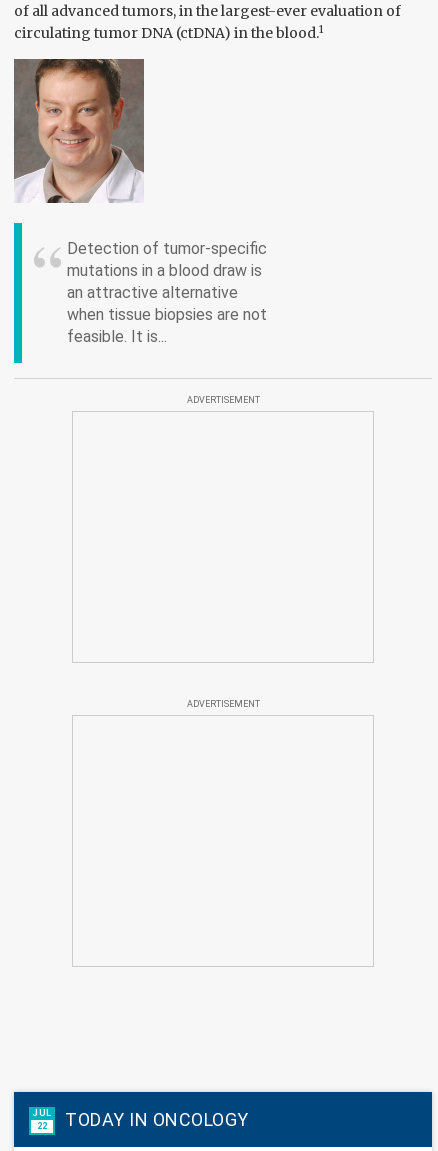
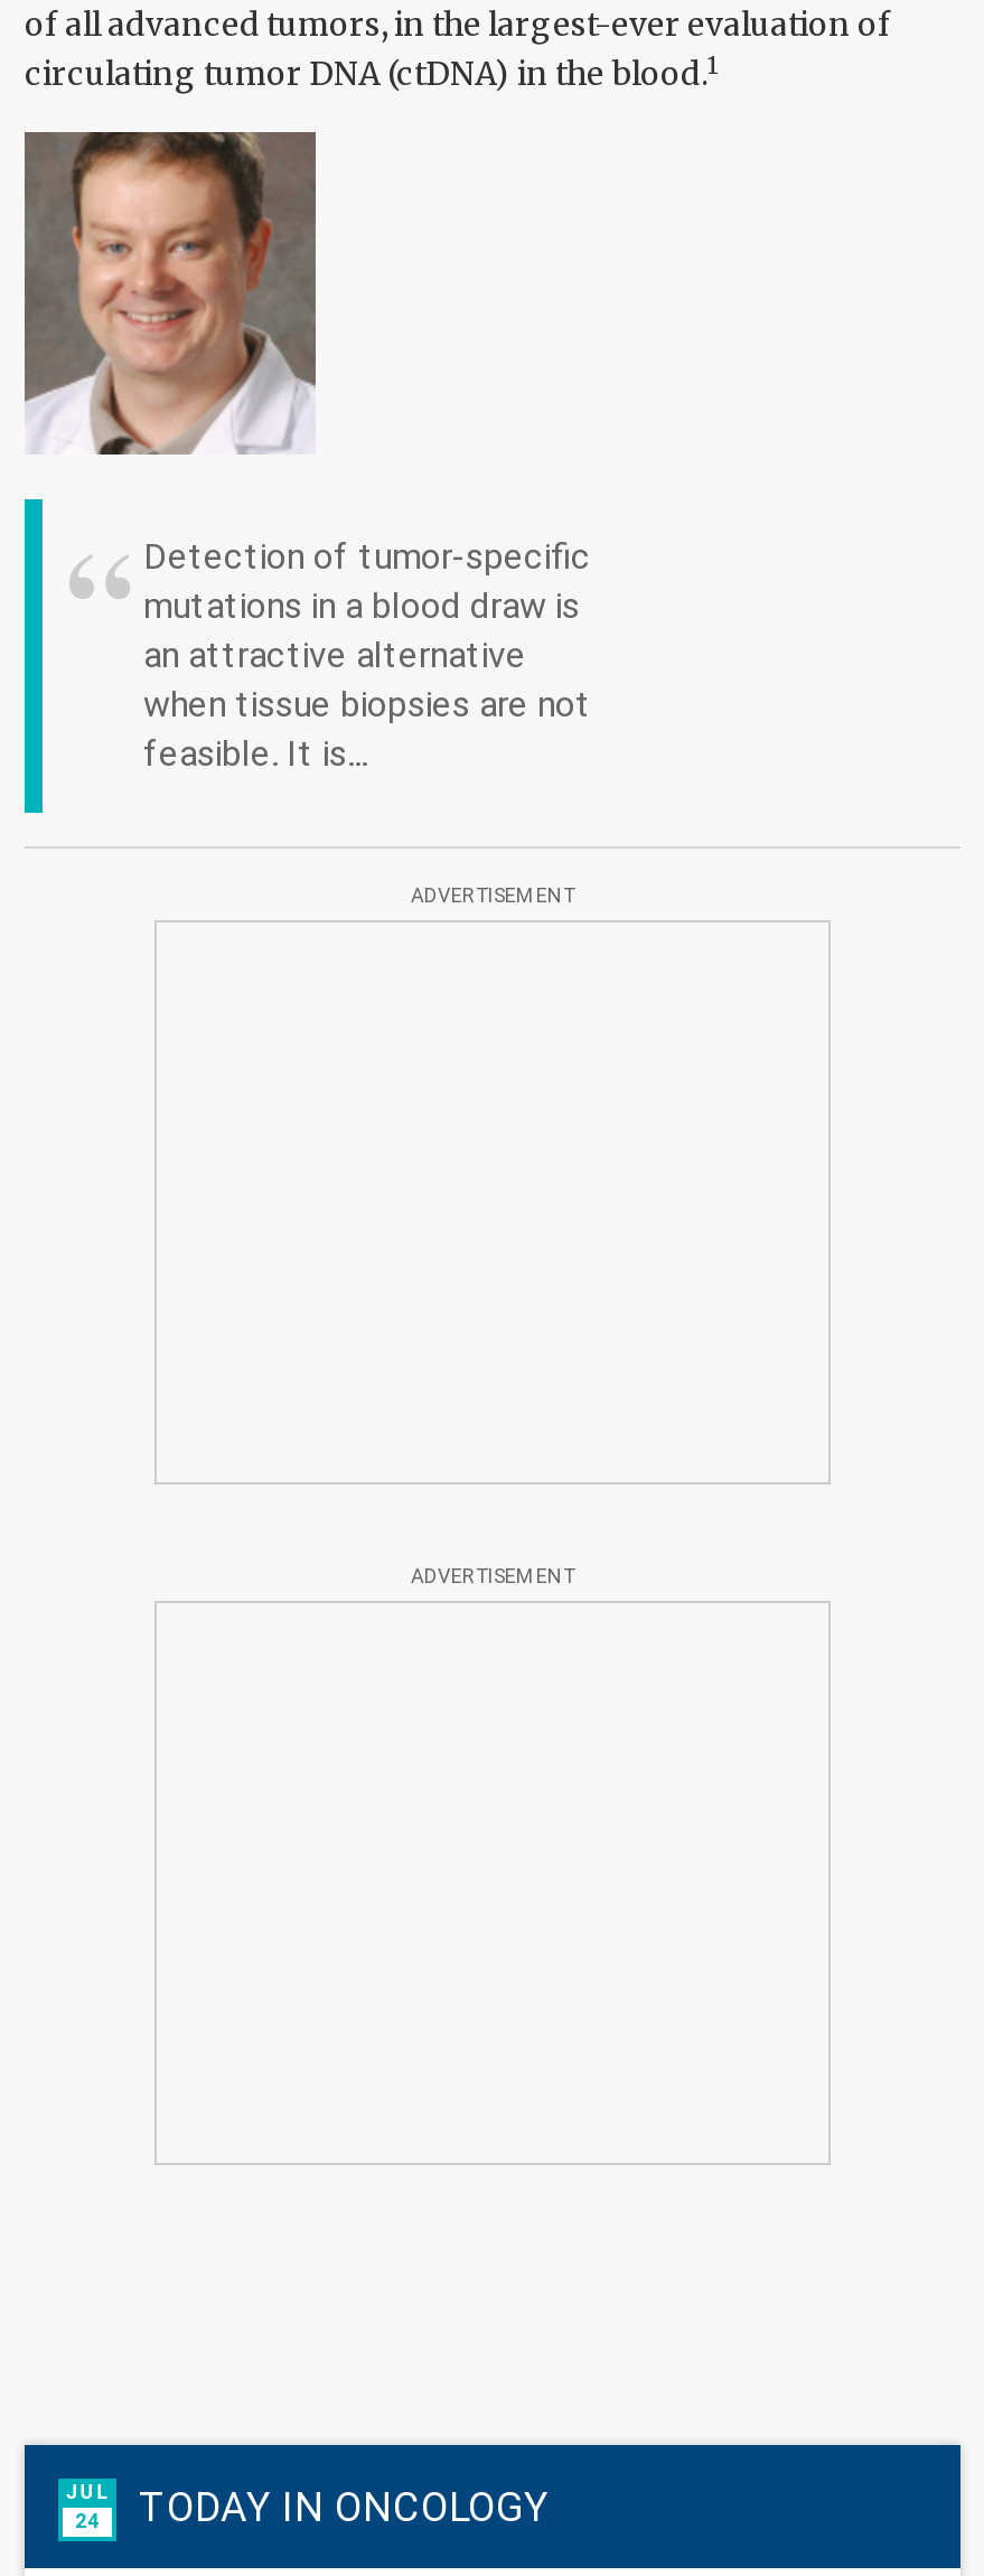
[32,1108,248,1131] JUL 22 TODAY IN ONCOLOGY -> [65,2481,550,2532] JUL 24 TODAY IN ONCOLOGY

